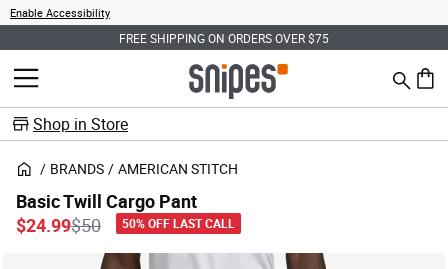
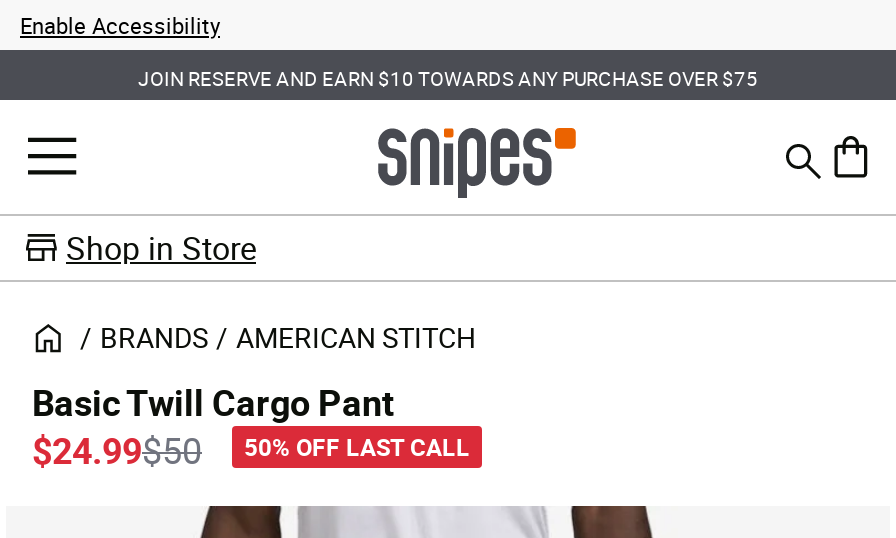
[119,29,329,45] FREE SHIPPING ON ORDERS OVER $75 -> [138,63,758,91] JOIN RESERVE AND EARN $10 TOWARDS ANY PURCHASE OVER $75

